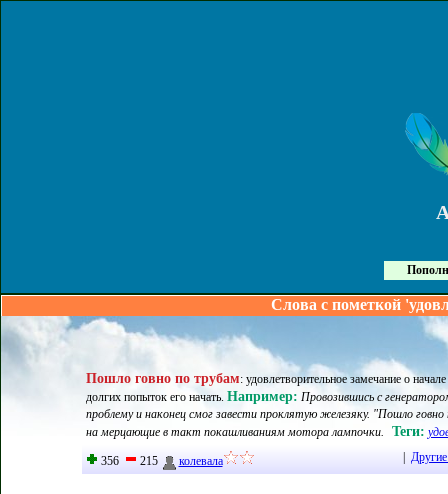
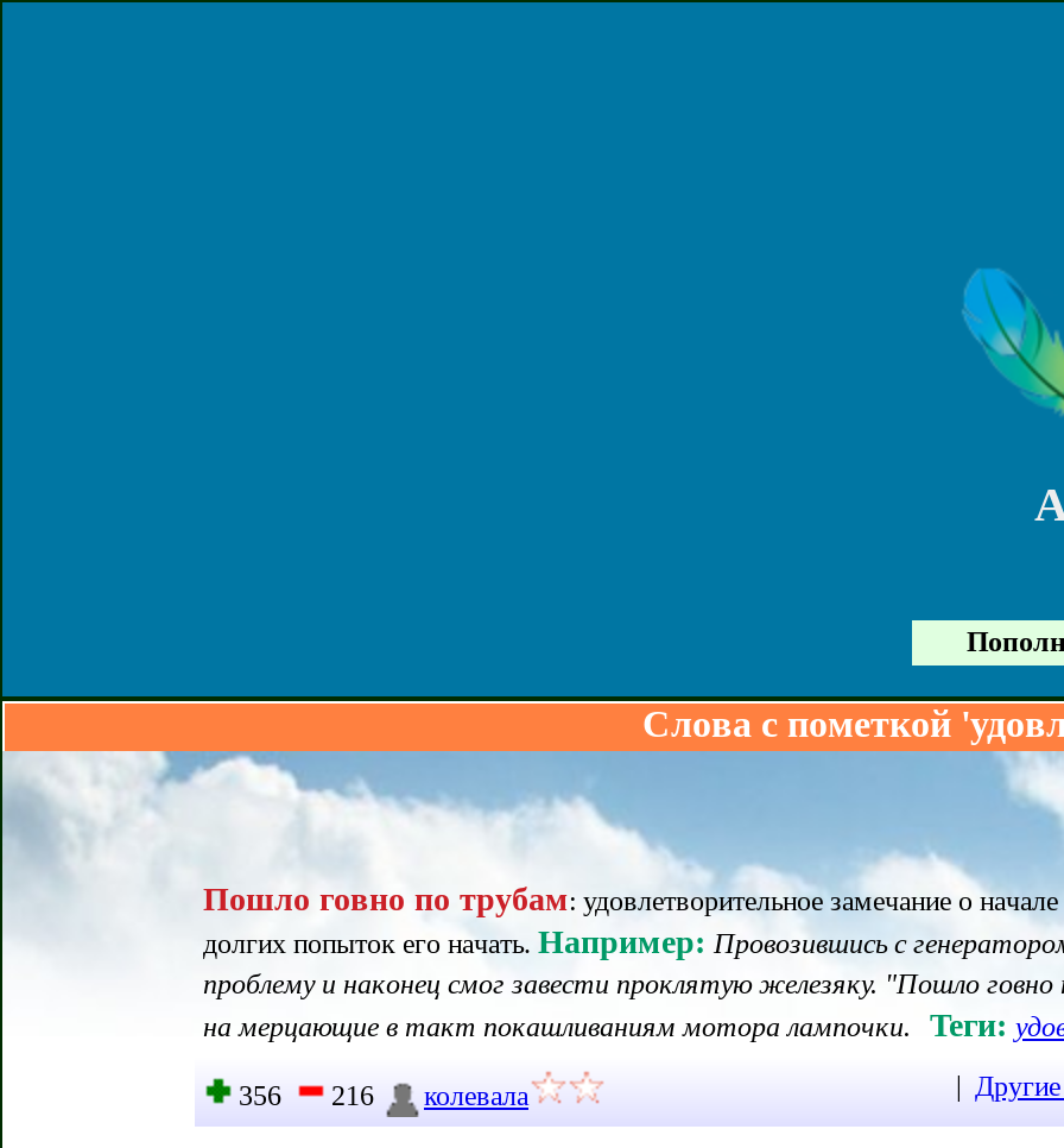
[100,454,222,468] 356 215 колевала -> [239,1079,528,1112] 356 216 колевала

